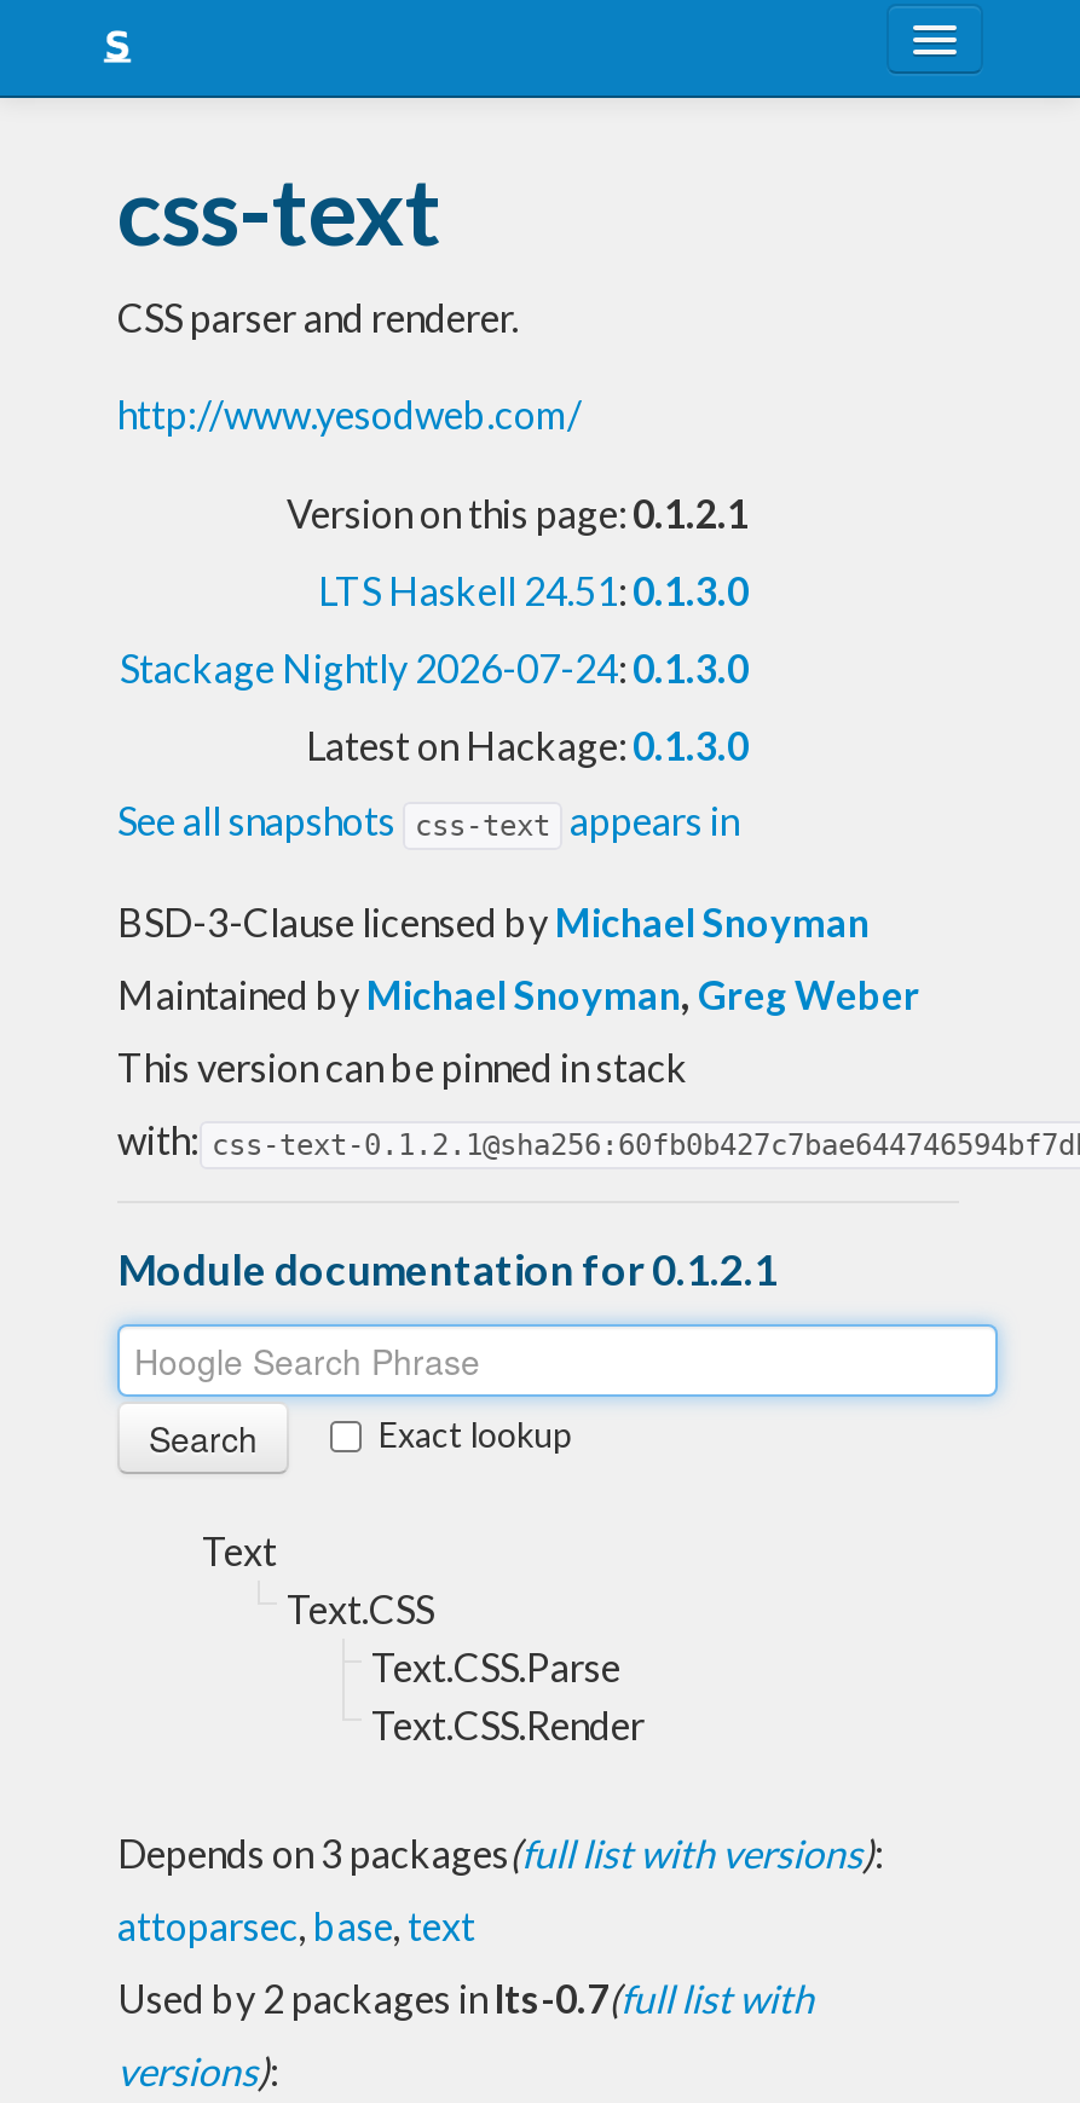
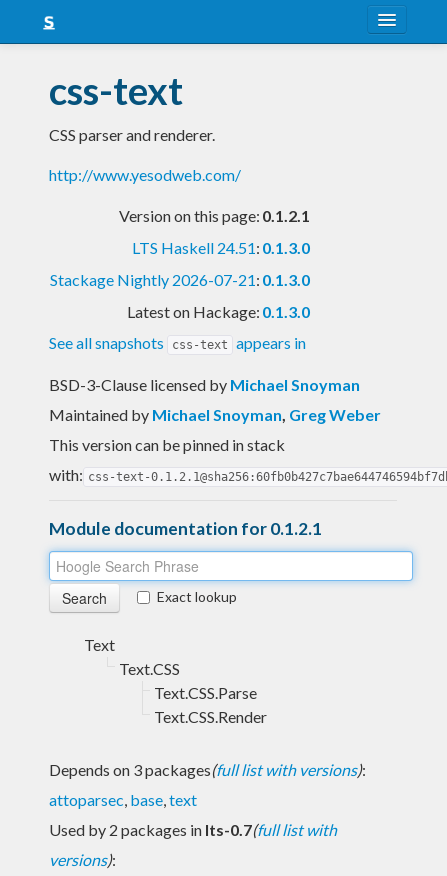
[120,644,749,690] Stackage Nightly 2026-07-24: 0.1.3.0 -> [50,270,310,289] Stackage Nightly 2026-07-21: 0.1.3.0

